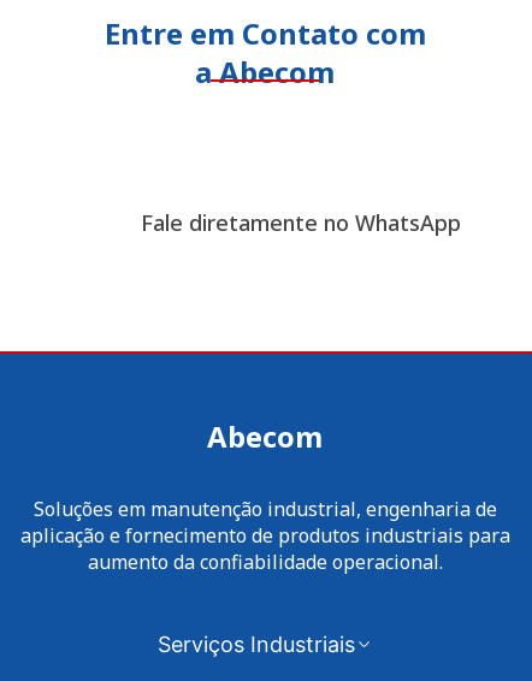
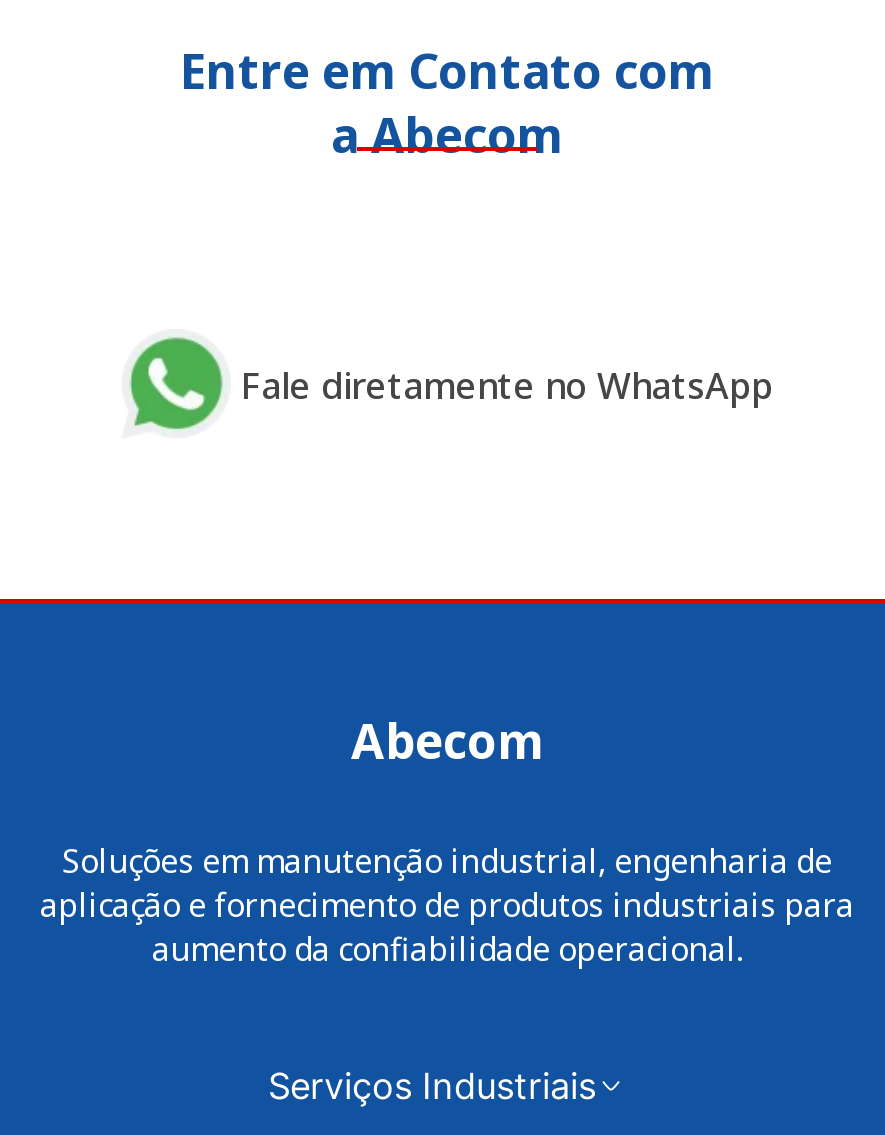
none -> [127,335,227,433] [image]

